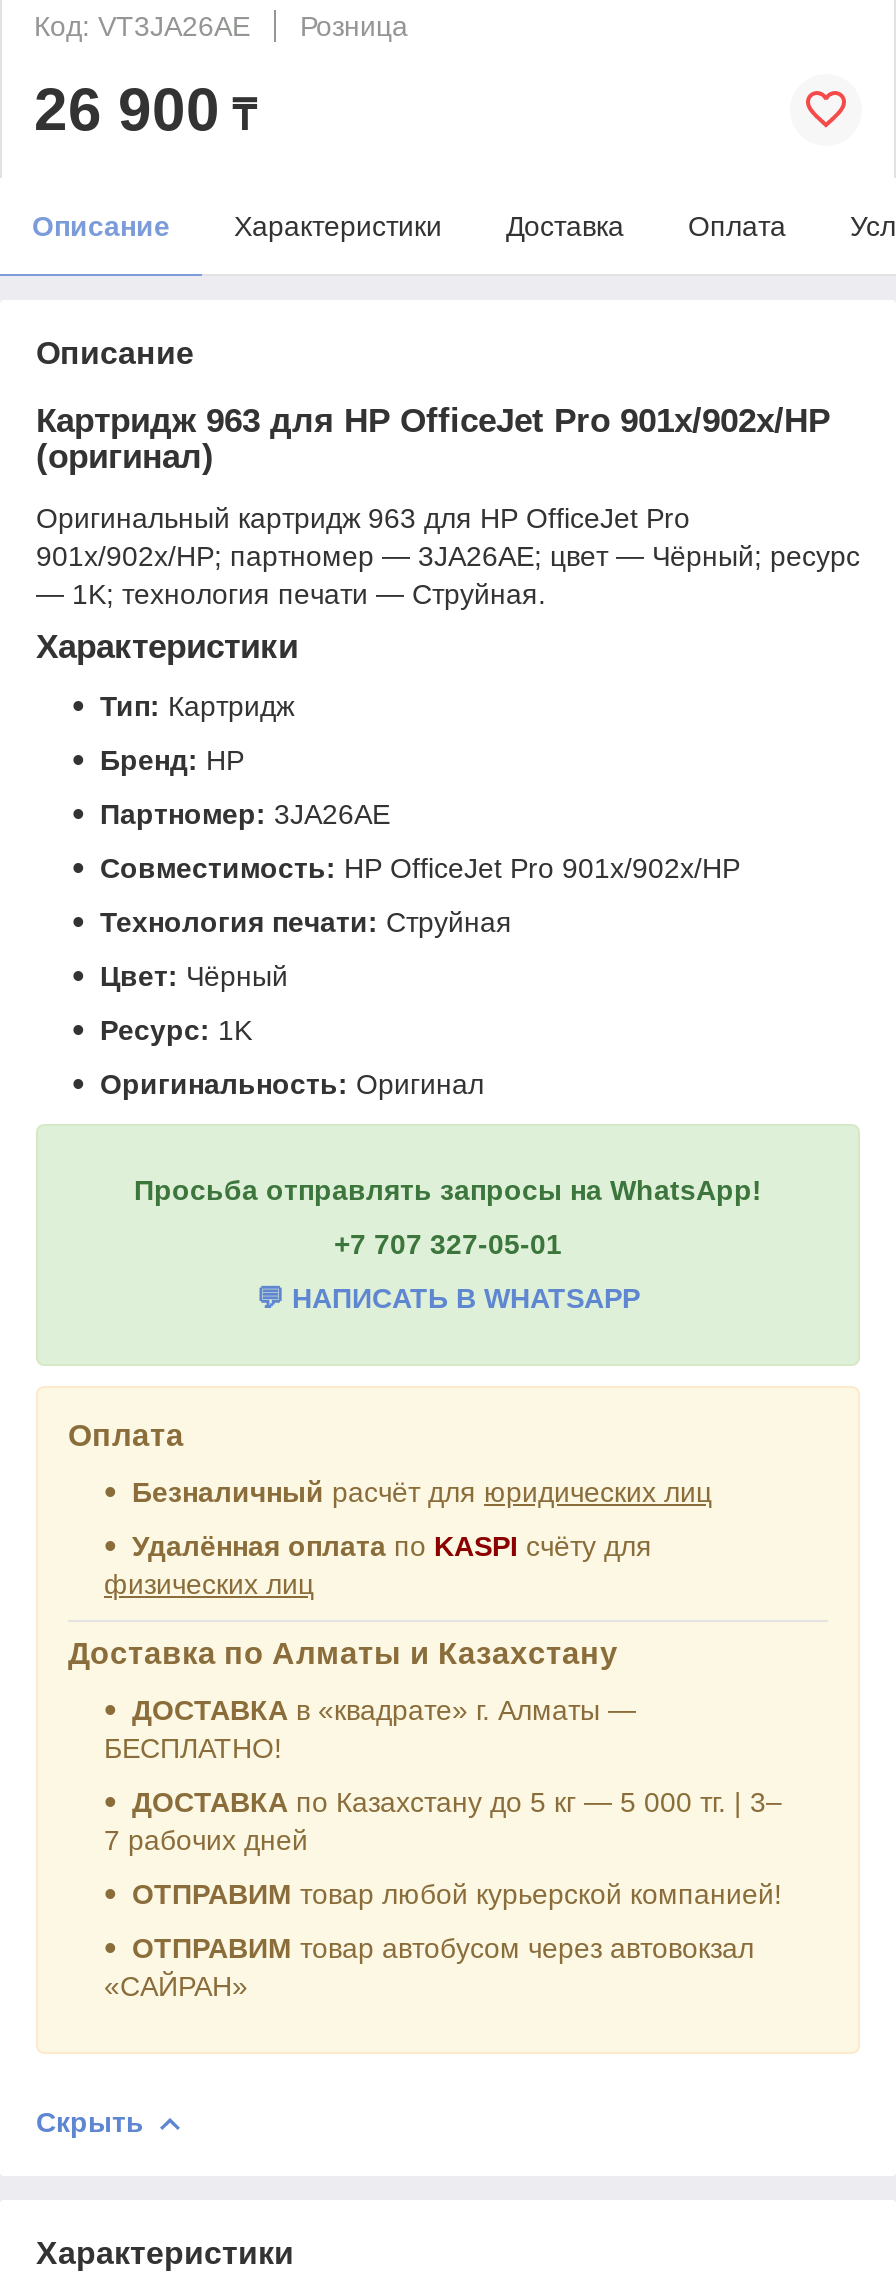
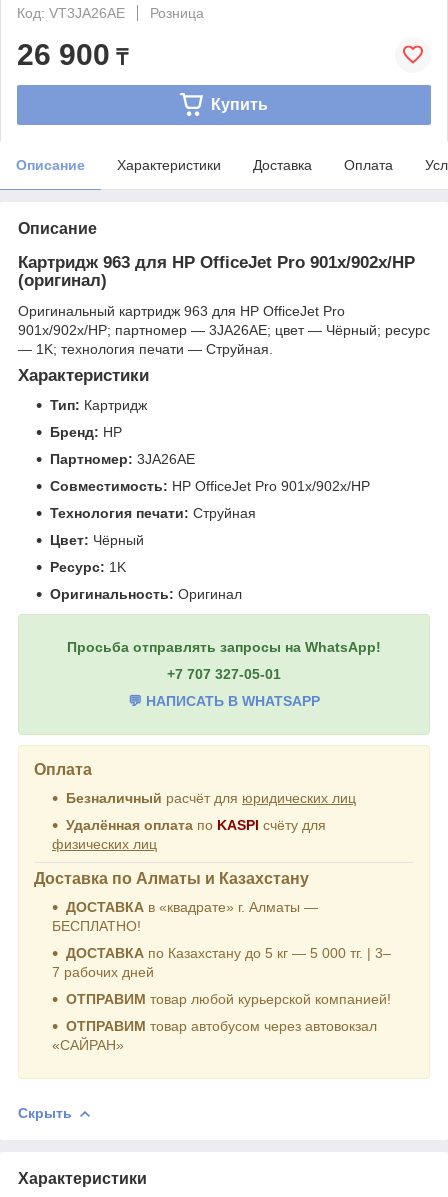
none -> [211,96,268,113] Купить

